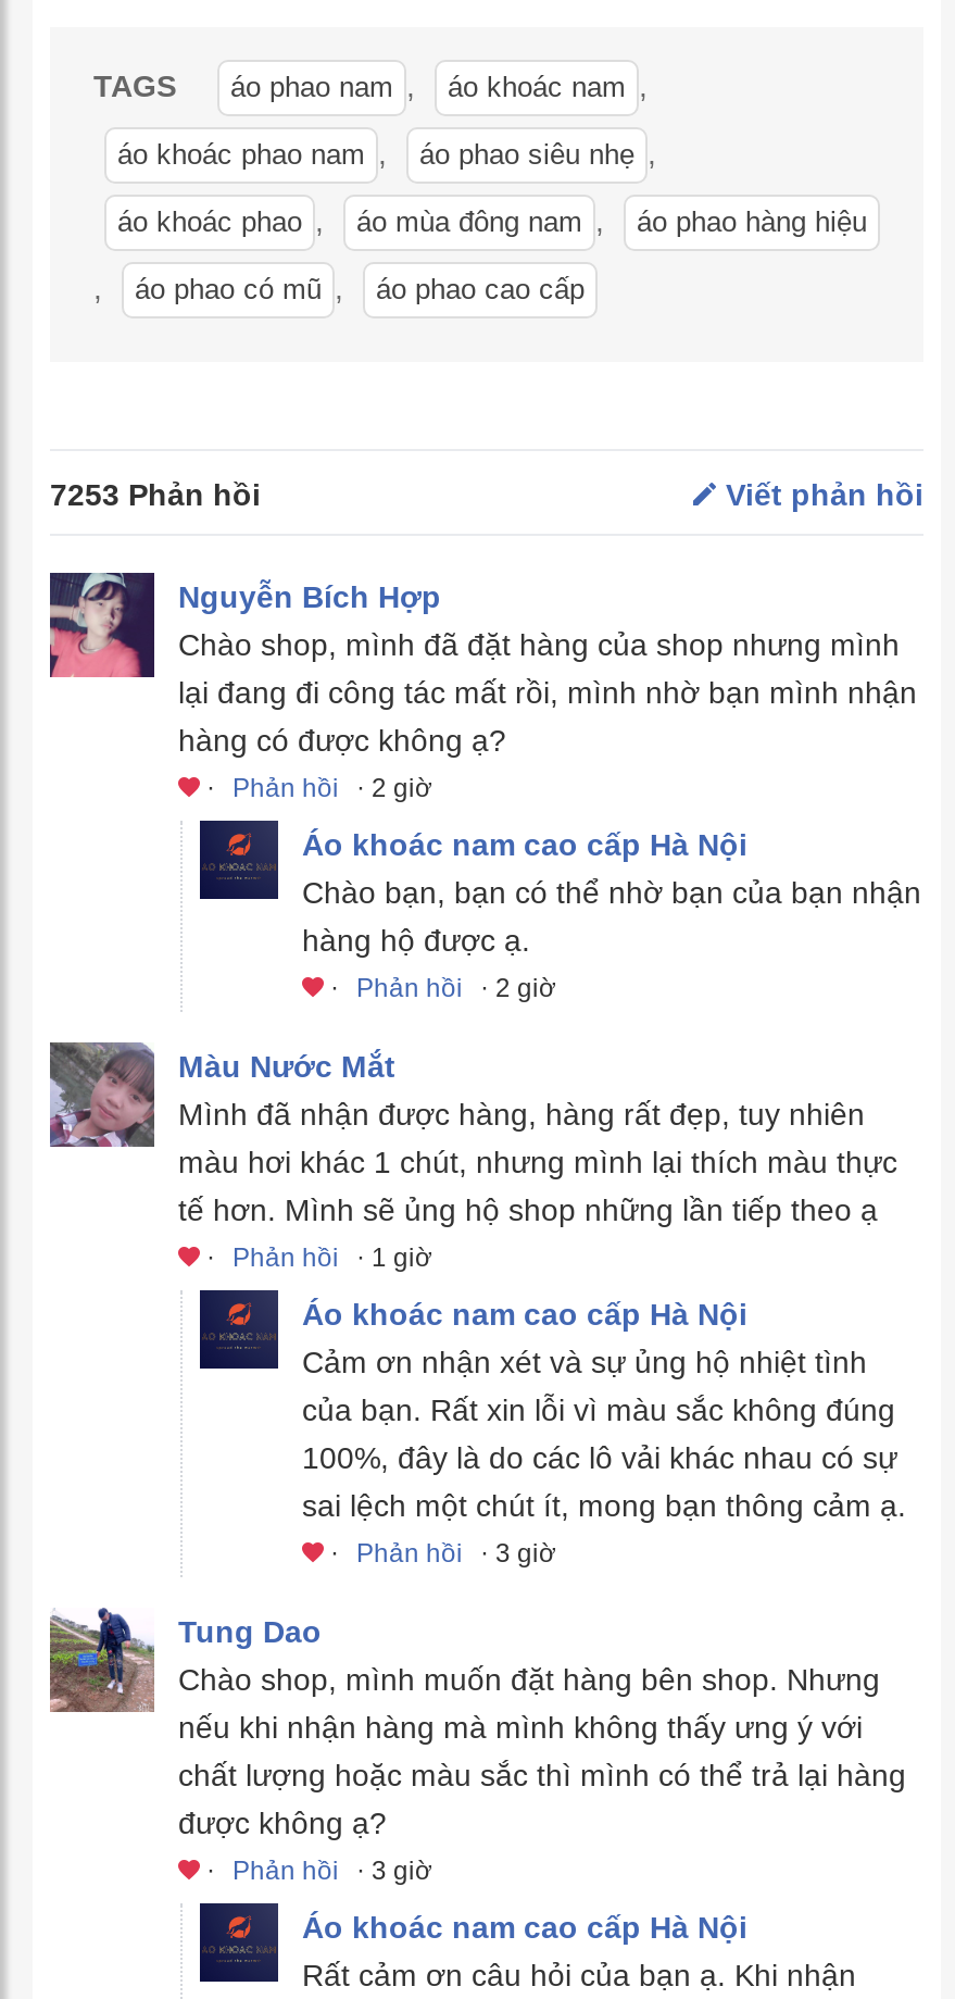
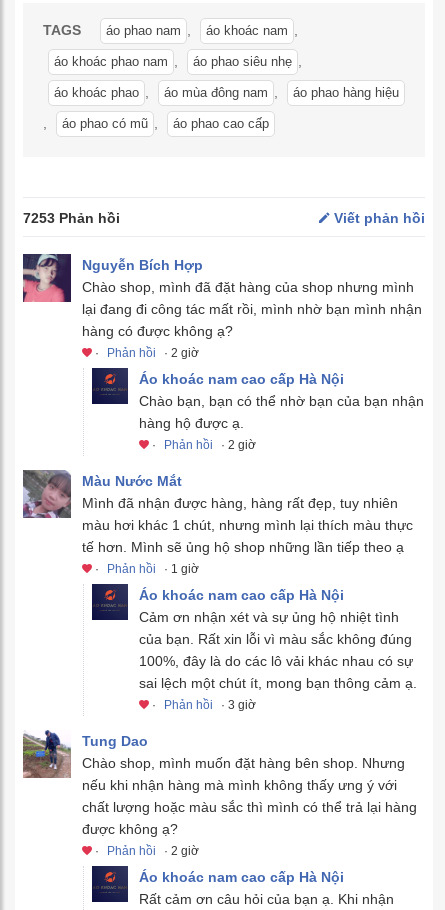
[200,1856,432,1886] · Phản hồi · 3 giờ -> [92,844,199,858] · Phản hồi · 2 giờ

